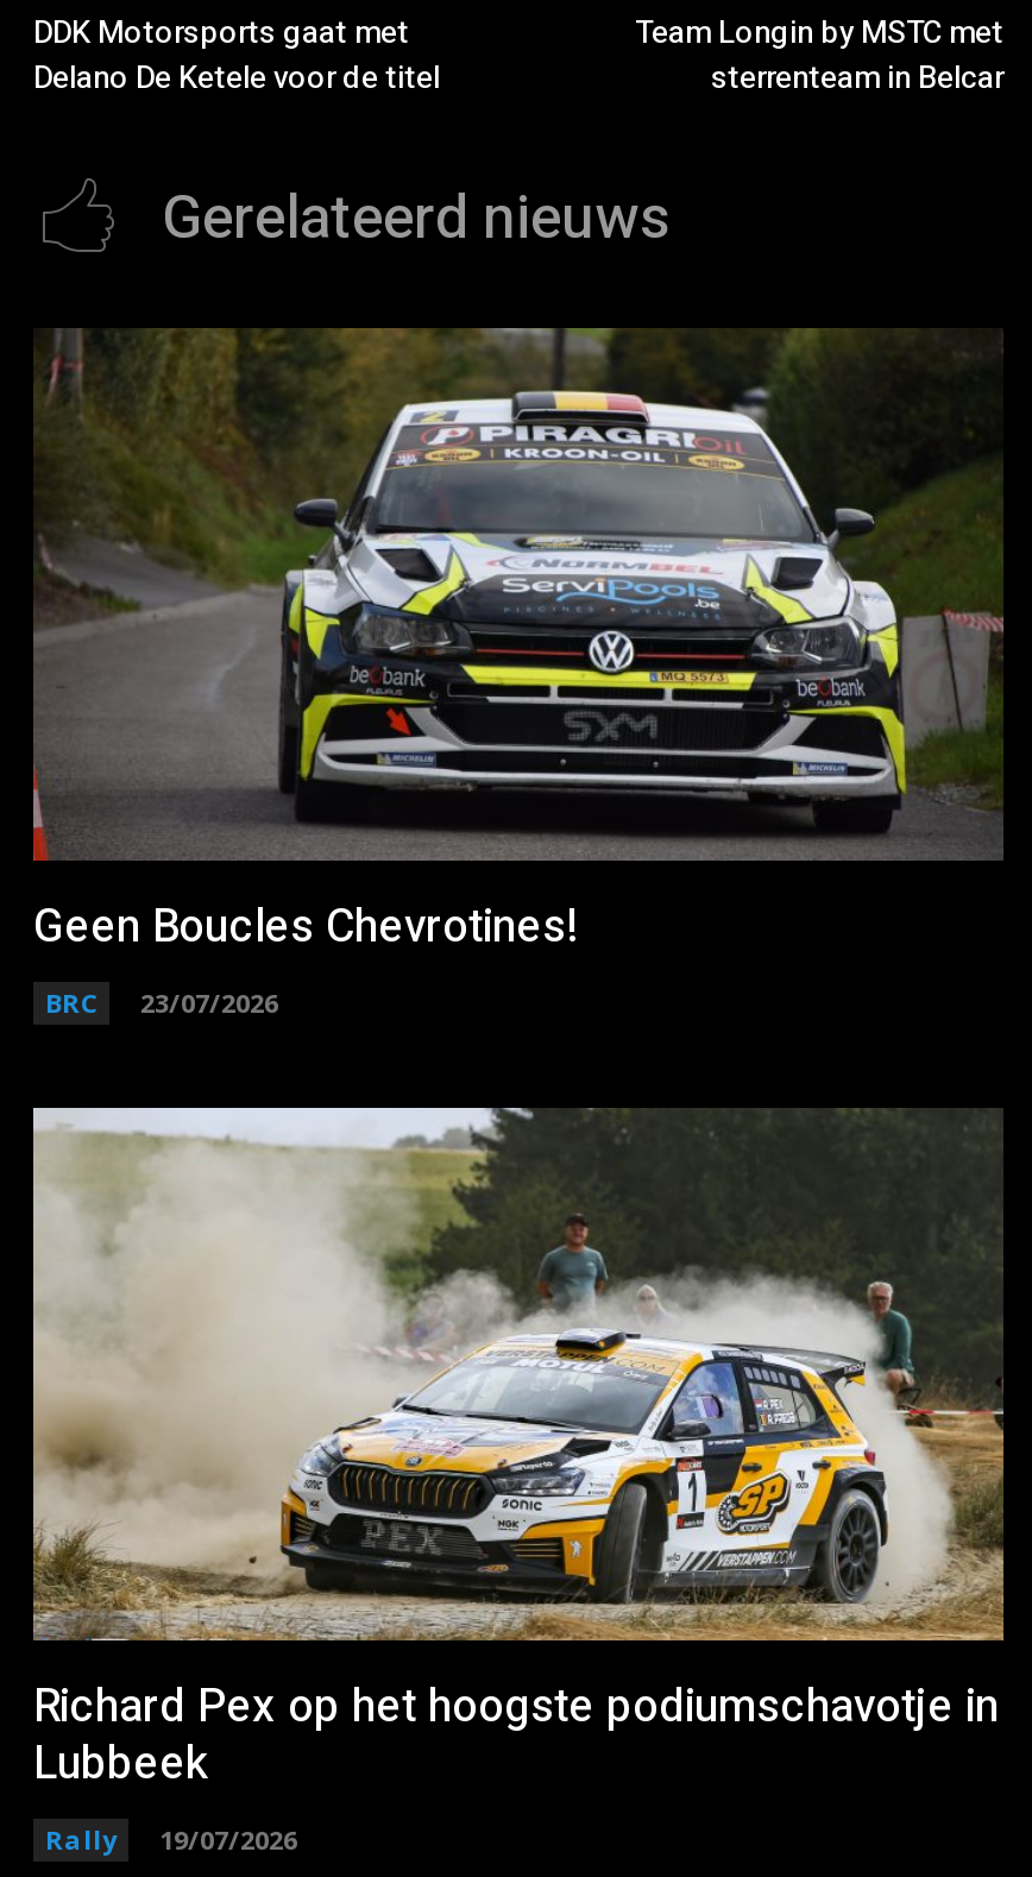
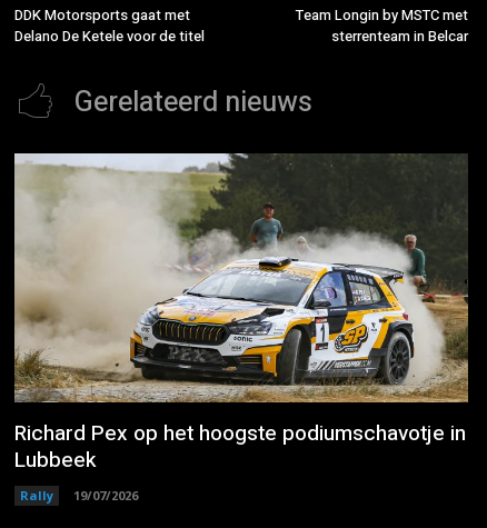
[31,328,1003,1020] [image] | Geen Boucles Chevrotines! | BRC | 23/07/2026 -> none

